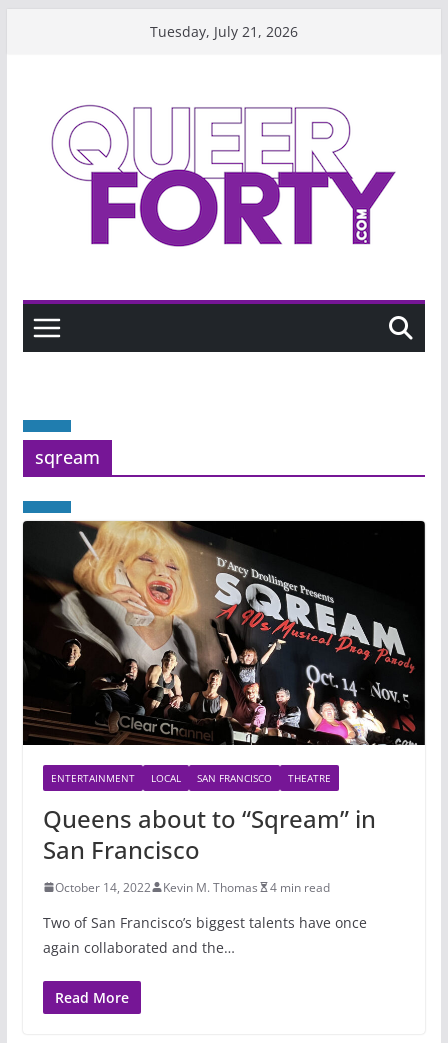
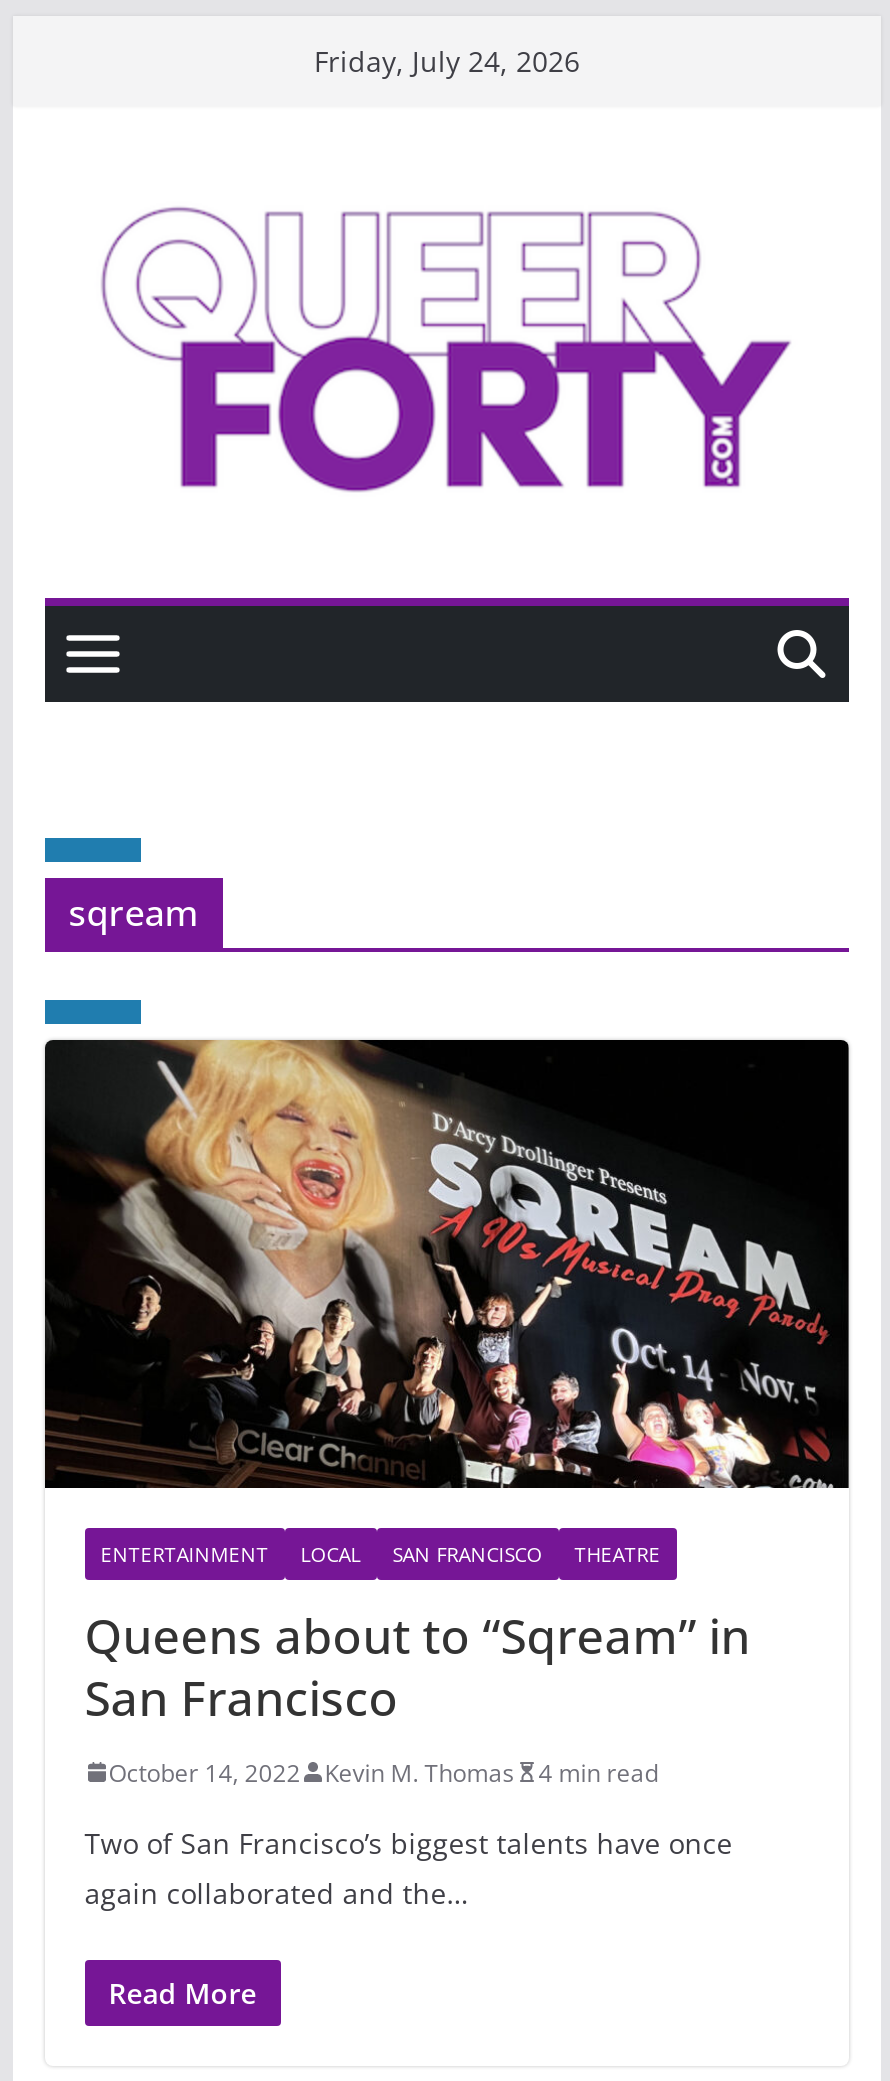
[150,22,298,41] Tuesday, July 21, 2026 -> [314,42,580,80] Friday, July 24, 2026

